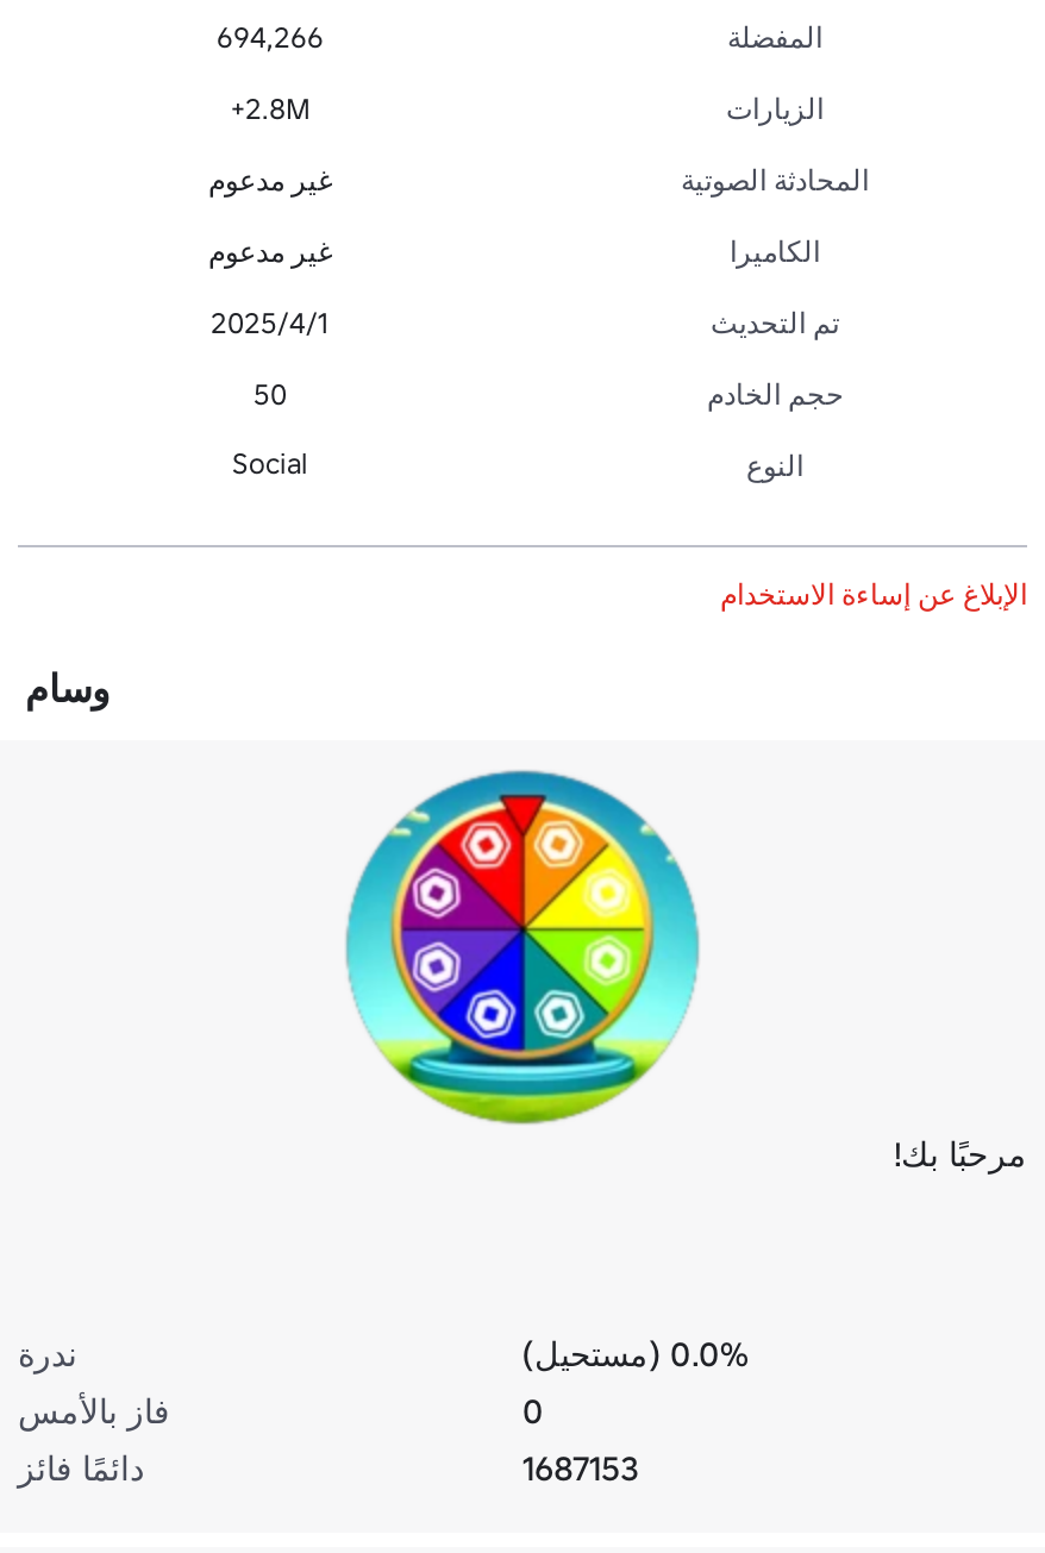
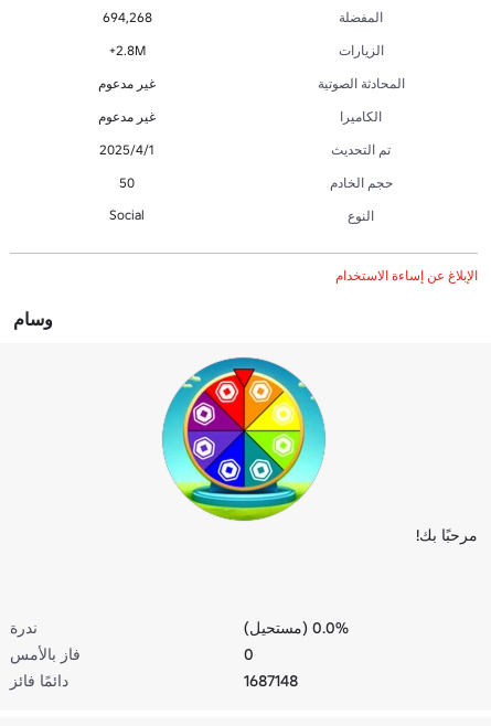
[217,18,324,54] 694,266 -> [102,8,152,25] 694,268
[522,1446,639,1489] 1687153 -> [244,670,298,690] 1687148

